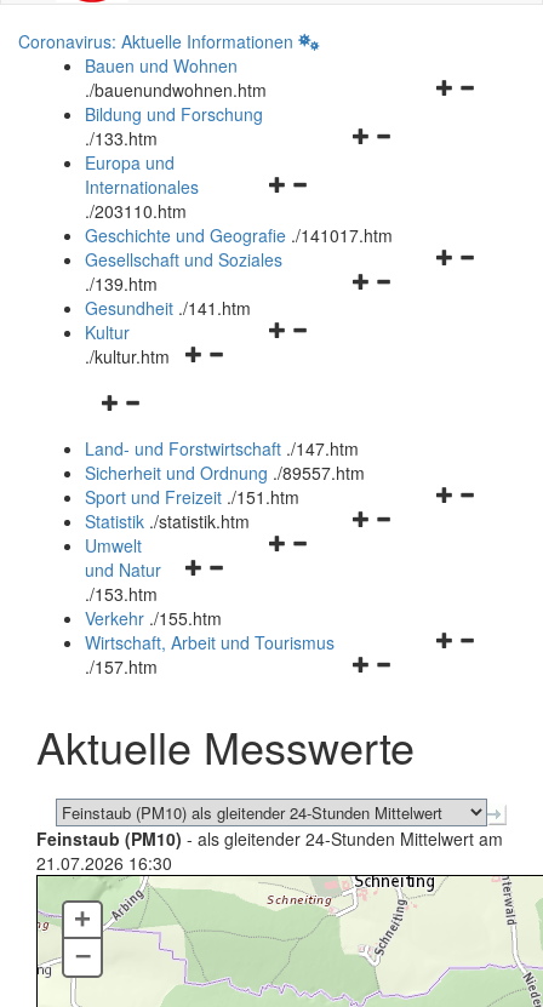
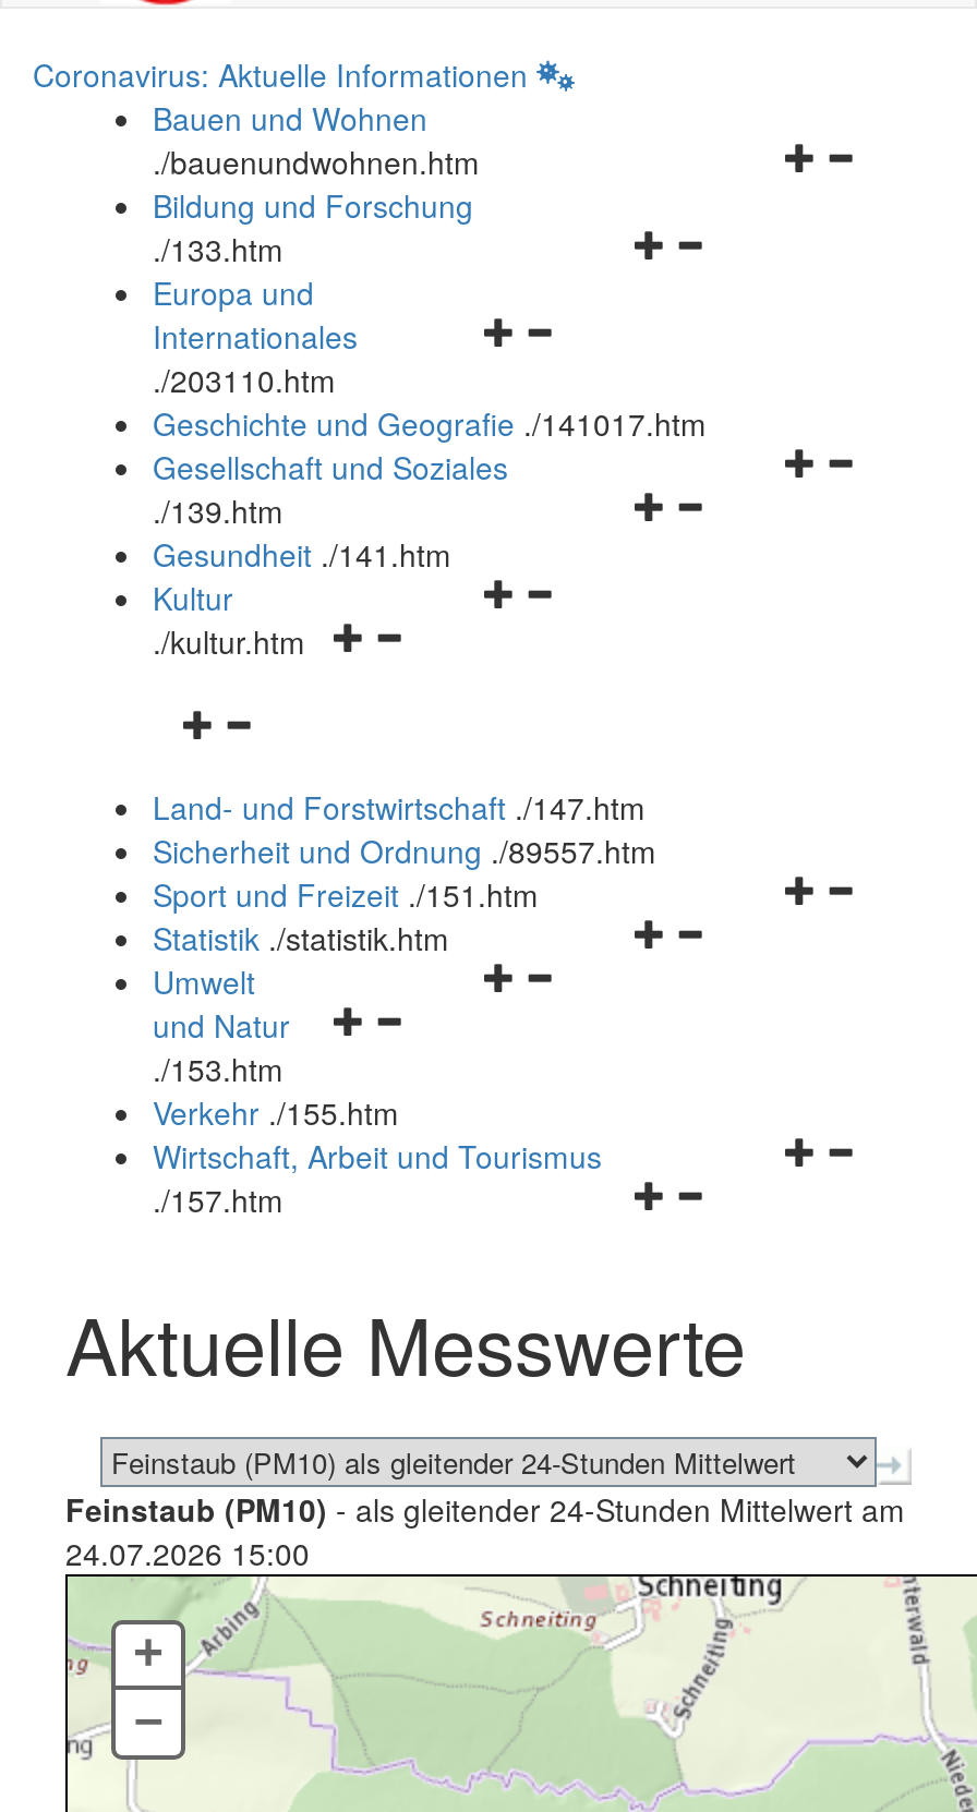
[36,851,172,875] 21.07.2026 16:30 -> [65,1531,310,1574] 24.07.2026 15:00

